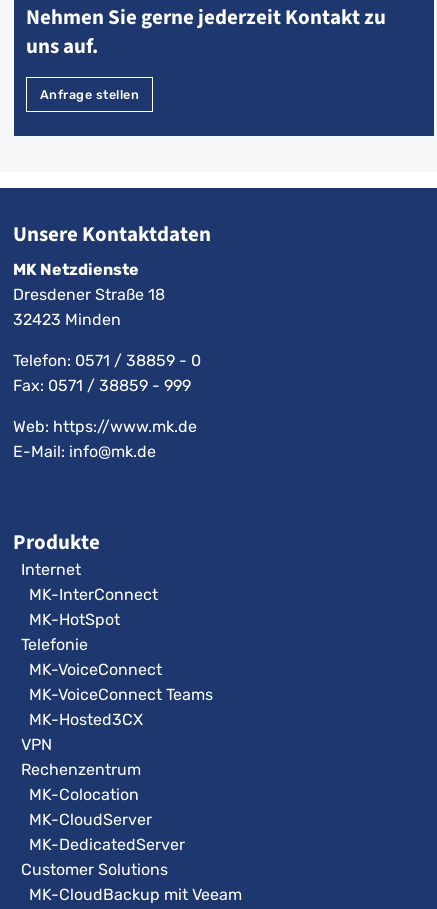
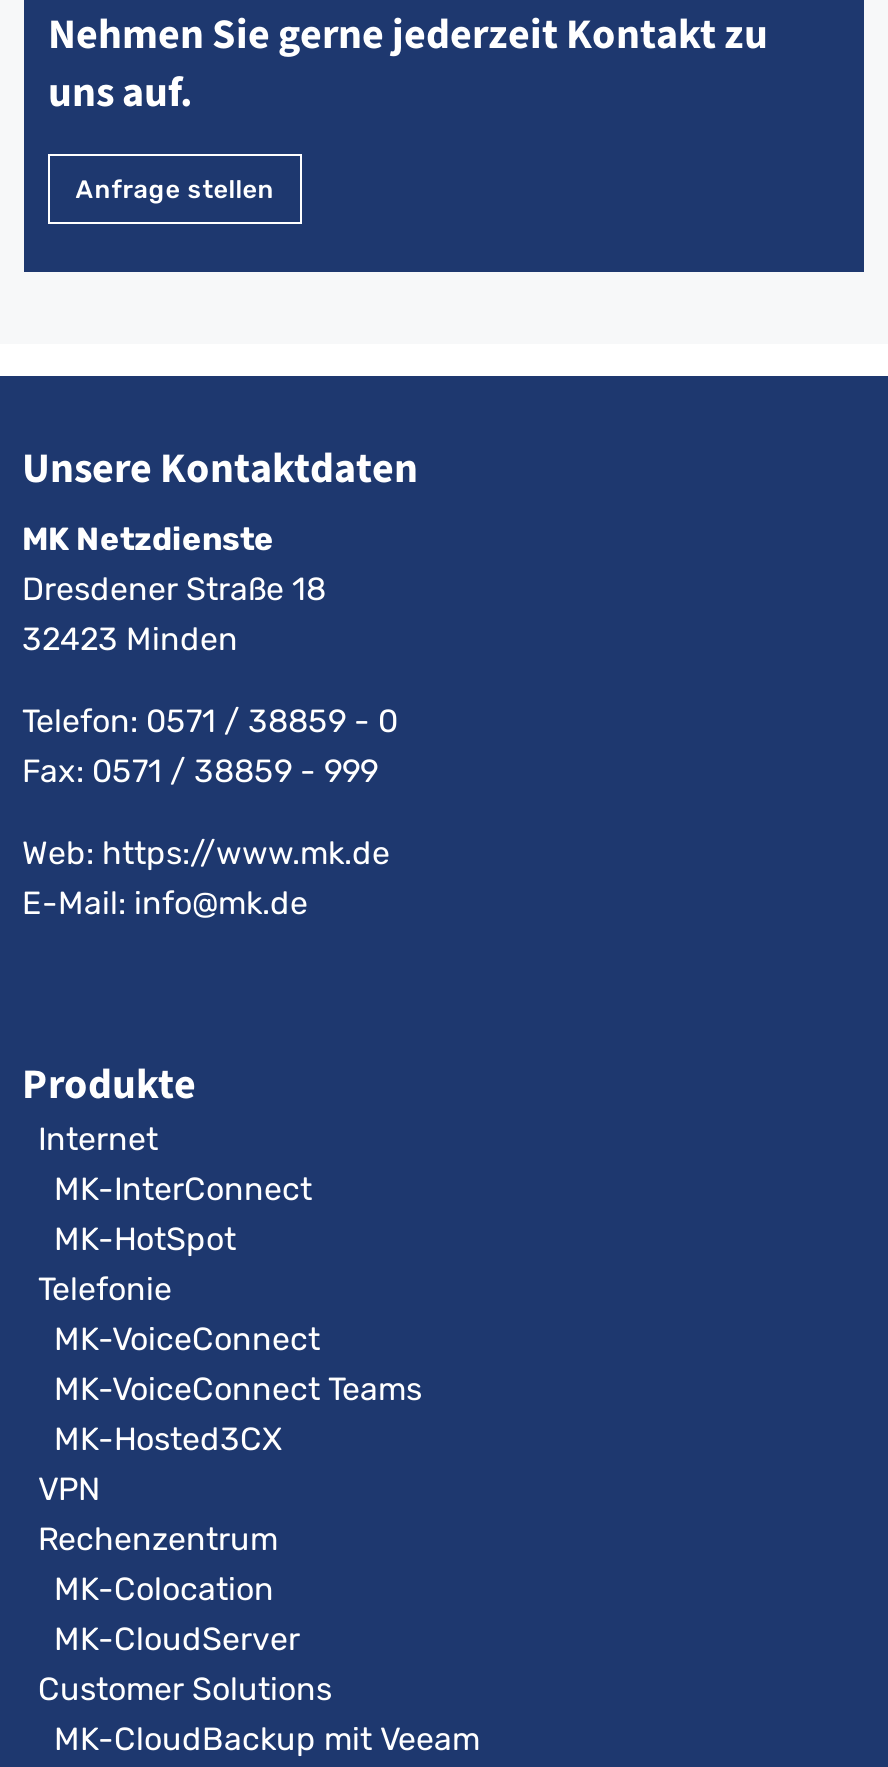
[29,835,185,854] MK-DedicatedServer -> none

